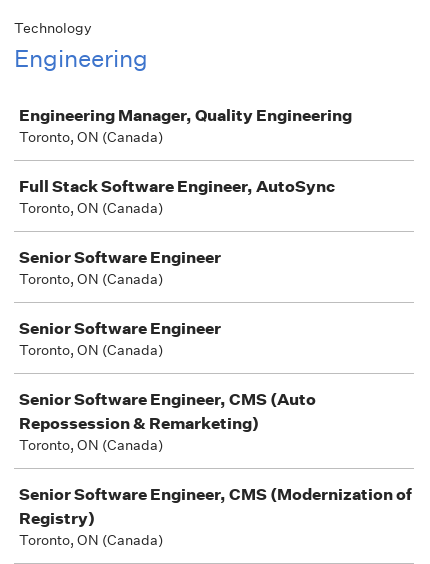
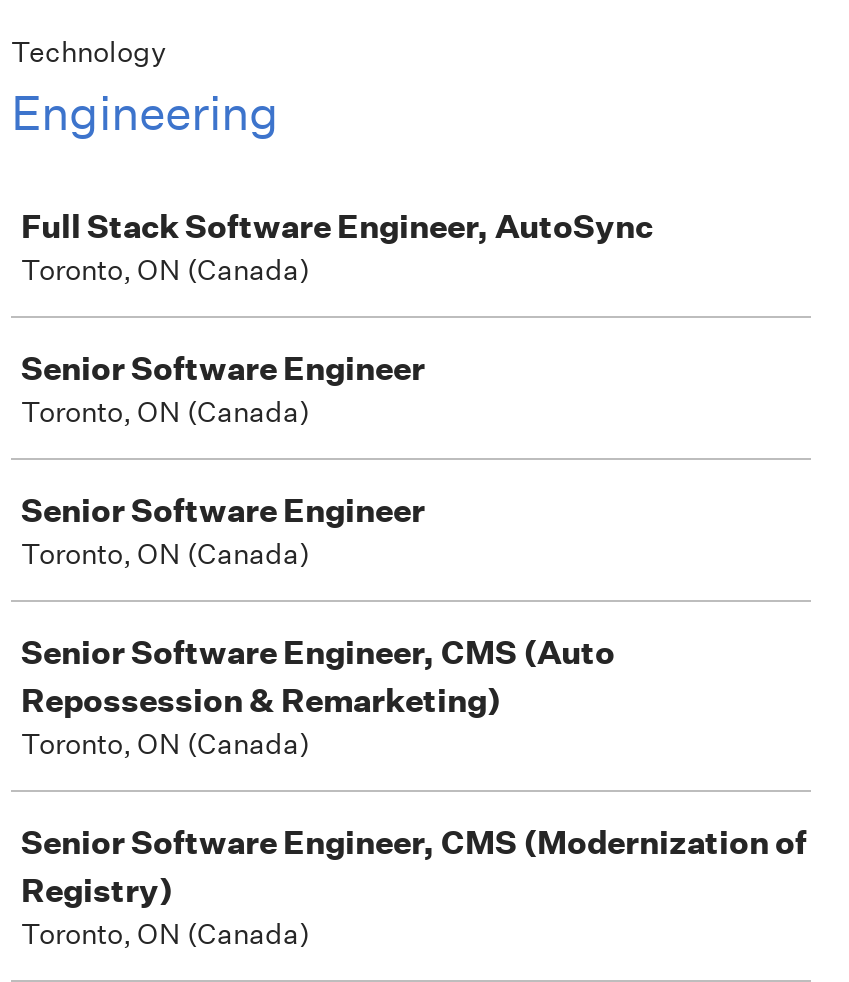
[19,105,352,146] Engineering Manager, Quality Engineering | Toronto, ON (Canada) -> none

